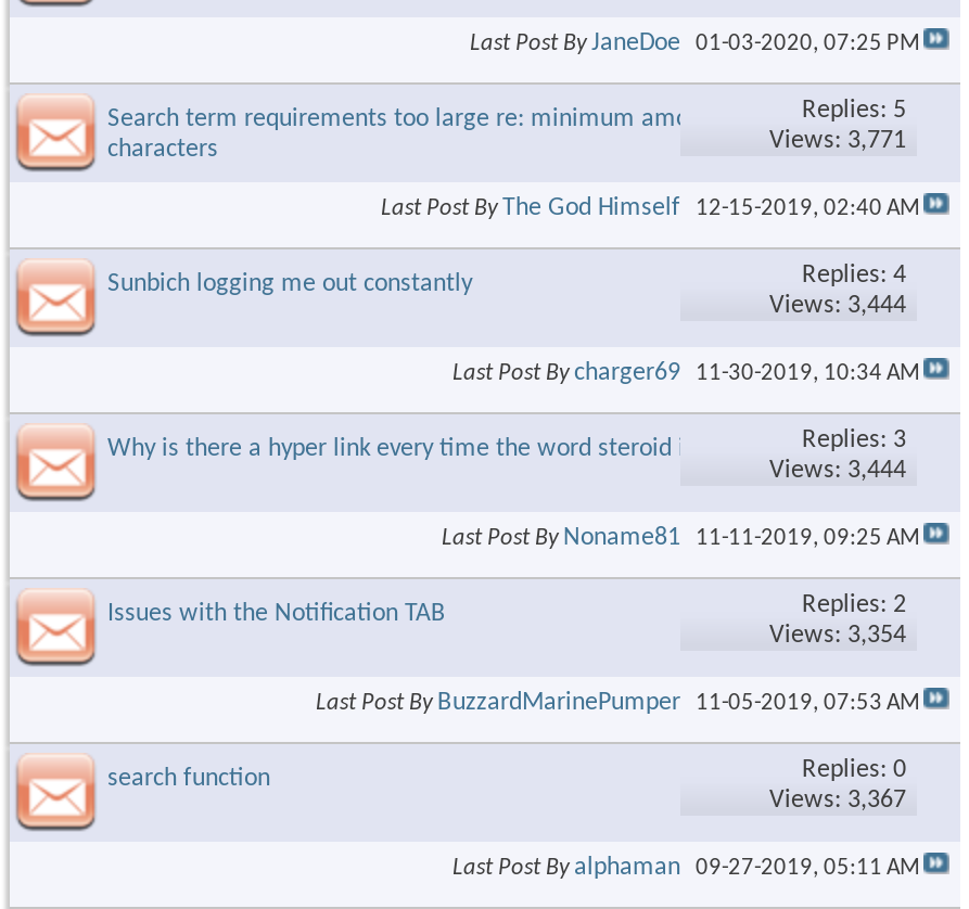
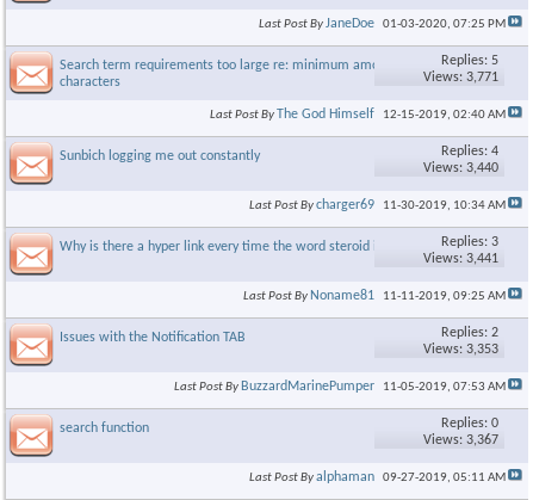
[769,293,906,319] Views: 3,444 -> [423,161,498,175] Views: 3,440
[769,458,906,484] Views: 3,444 -> [423,252,498,266] Views: 3,441
[769,623,906,649] Views: 3,354 -> [423,342,498,357] Views: 3,353

